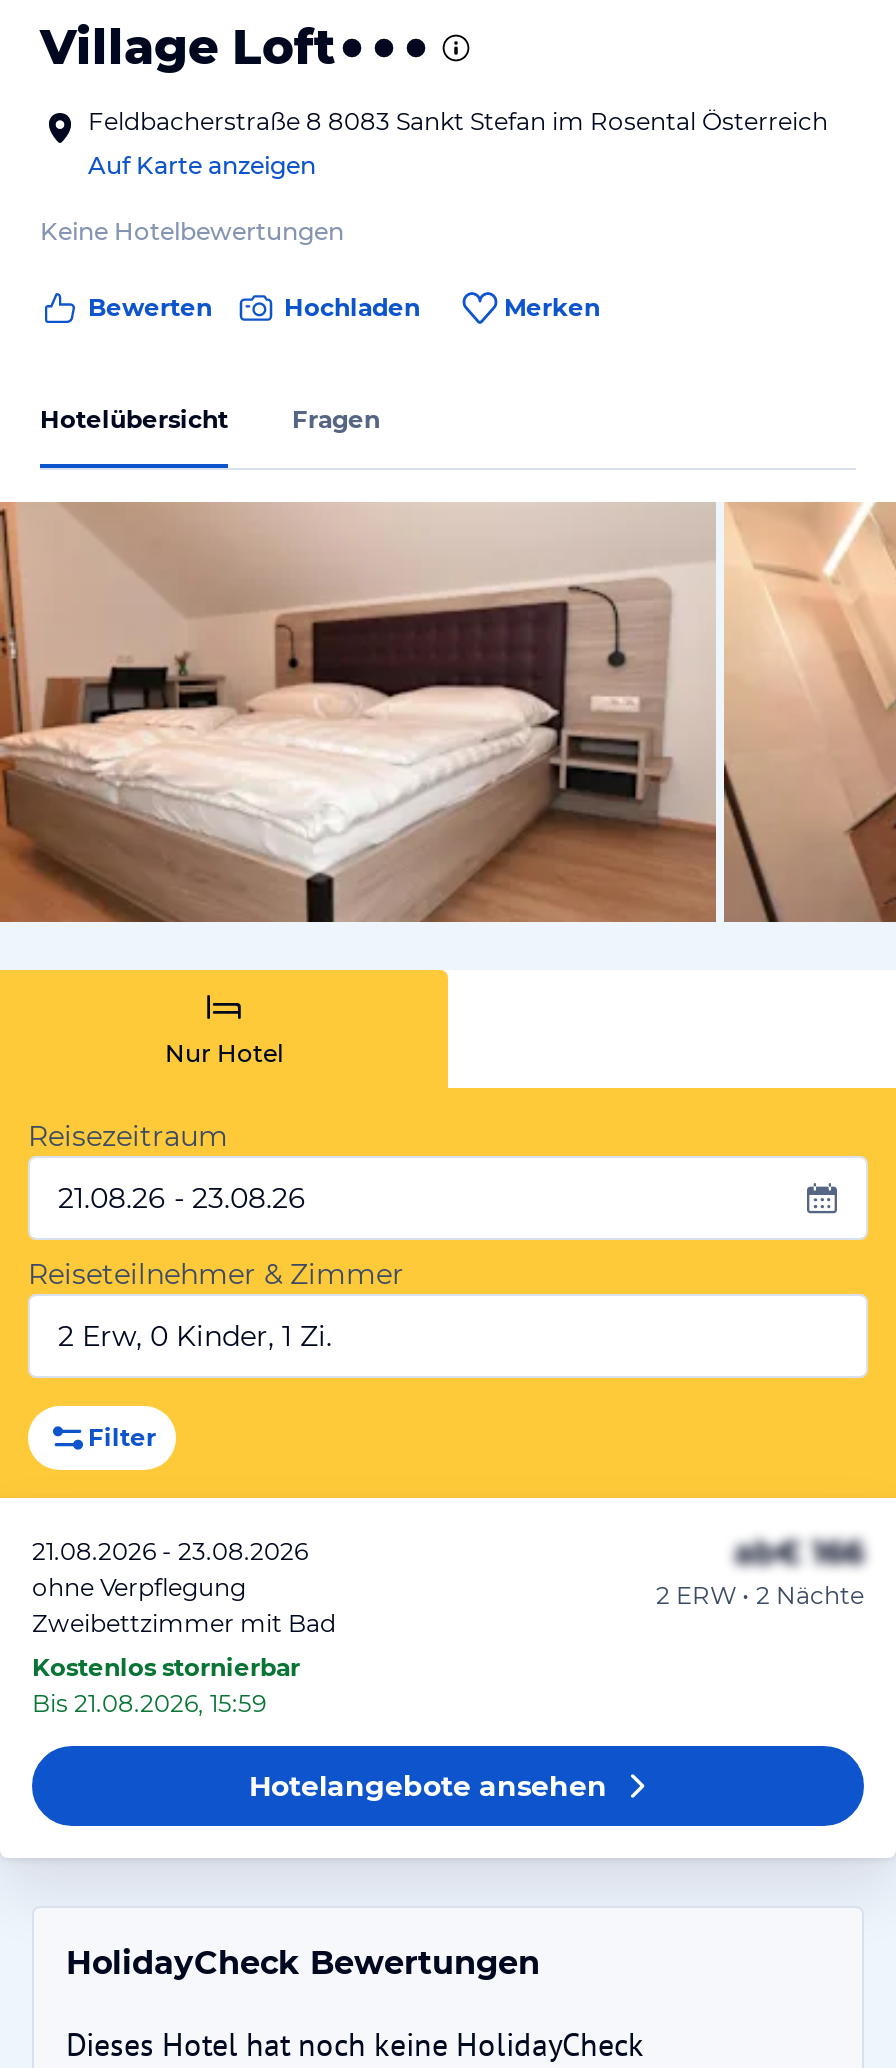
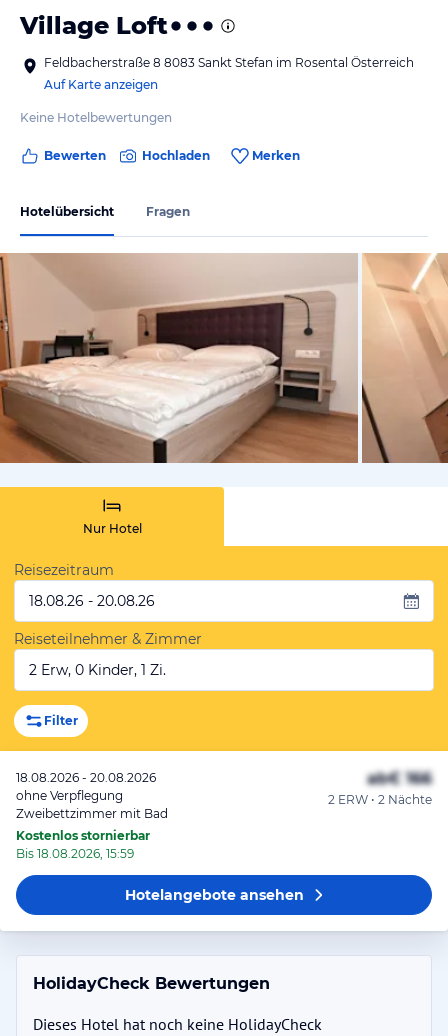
[58,1180,306,1216] 21.08.26 - 23.08.26 -> [29,592,155,610] 18.08.26 - 20.08.26
[32,1536,308,1566] 21.08.2026 - 23.08.2026 -> [16,770,156,785] 18.08.2026 - 20.08.2026
[32,1688,266,1718] Bis 21.08.2026, 15:59 -> [16,846,134,861] Bis 18.08.2026, 15:59

